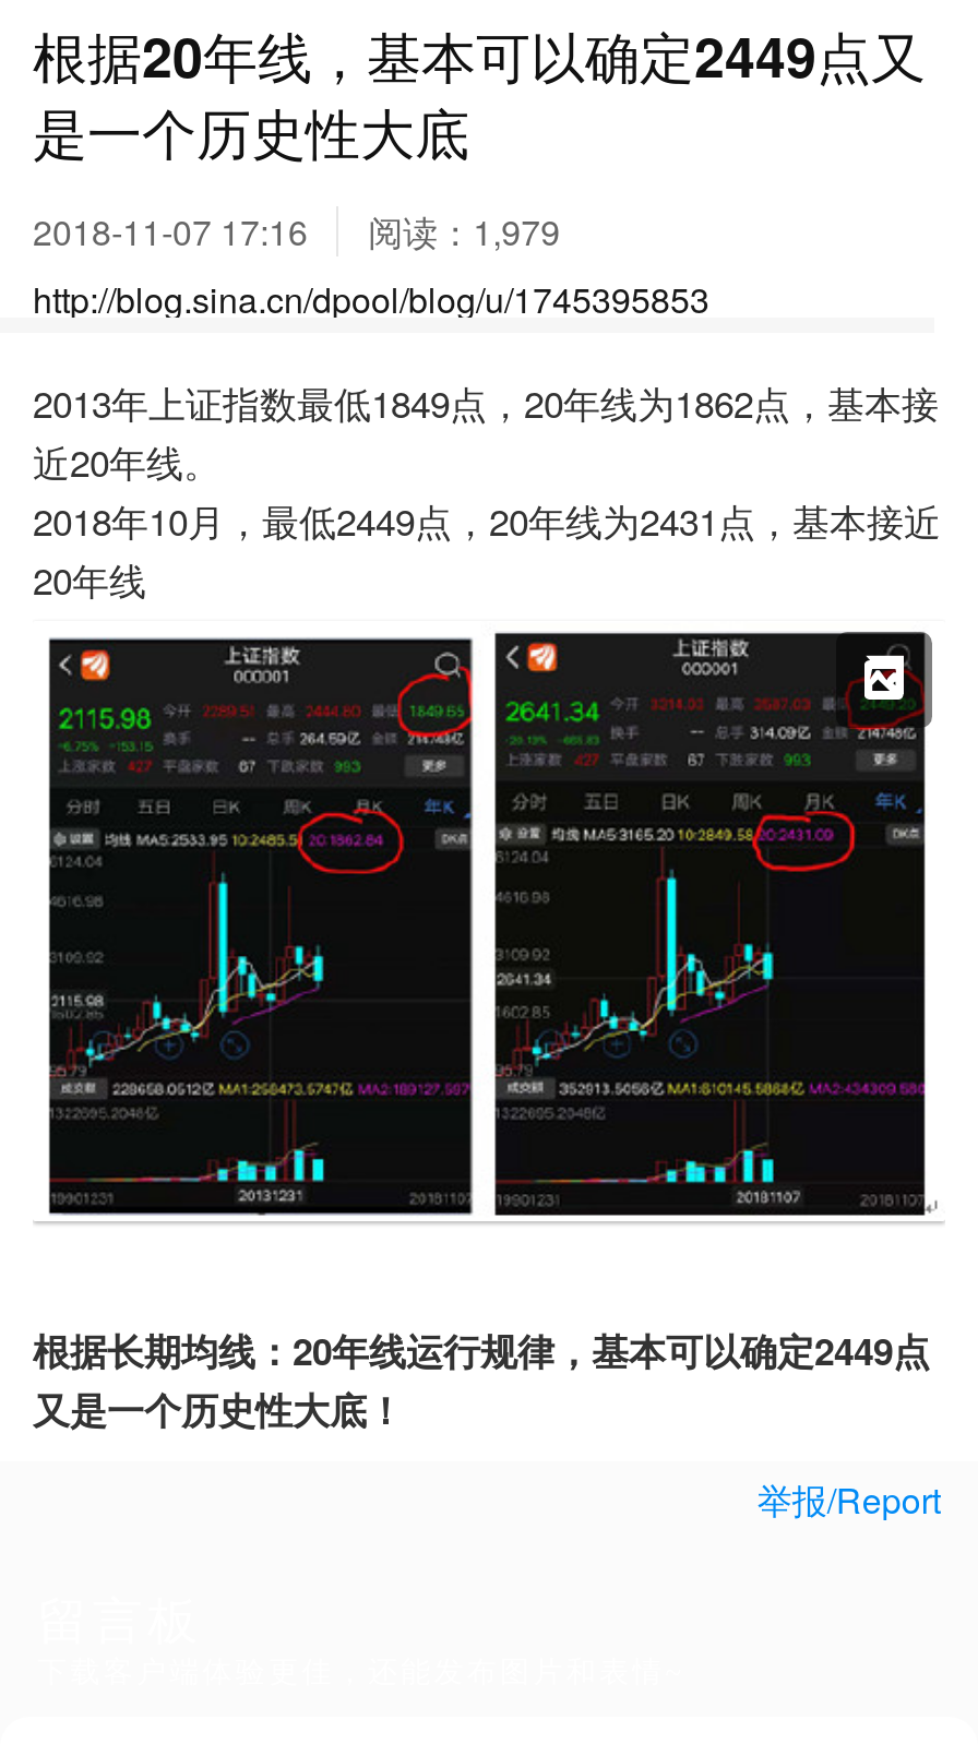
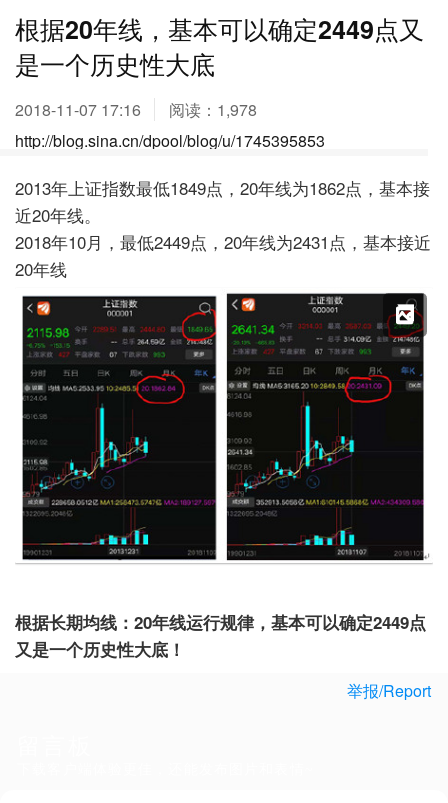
[33,206,560,256] 2018-11-07 17:16 阅读：1,979 -> [15,98,257,121] 2018-11-07 17:16 阅读：1,978

